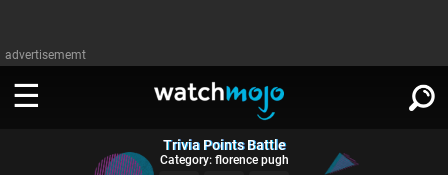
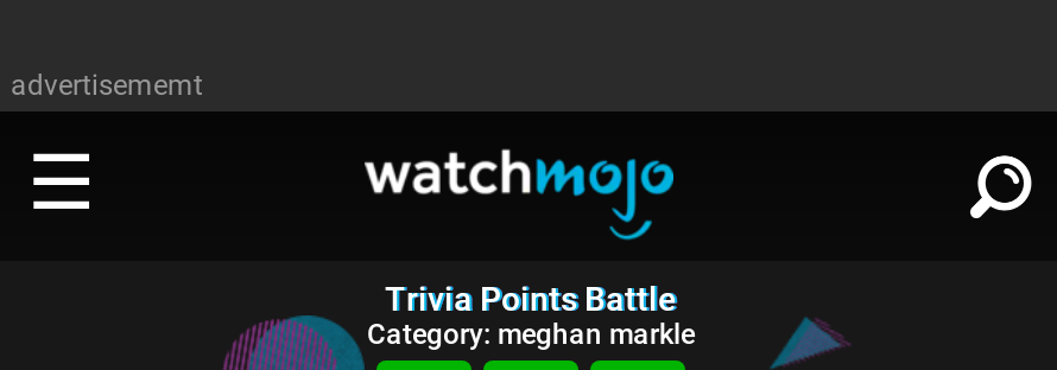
[159,153,288,167] Category: florence pugh -> [367,318,695,351] Category: meghan markle

